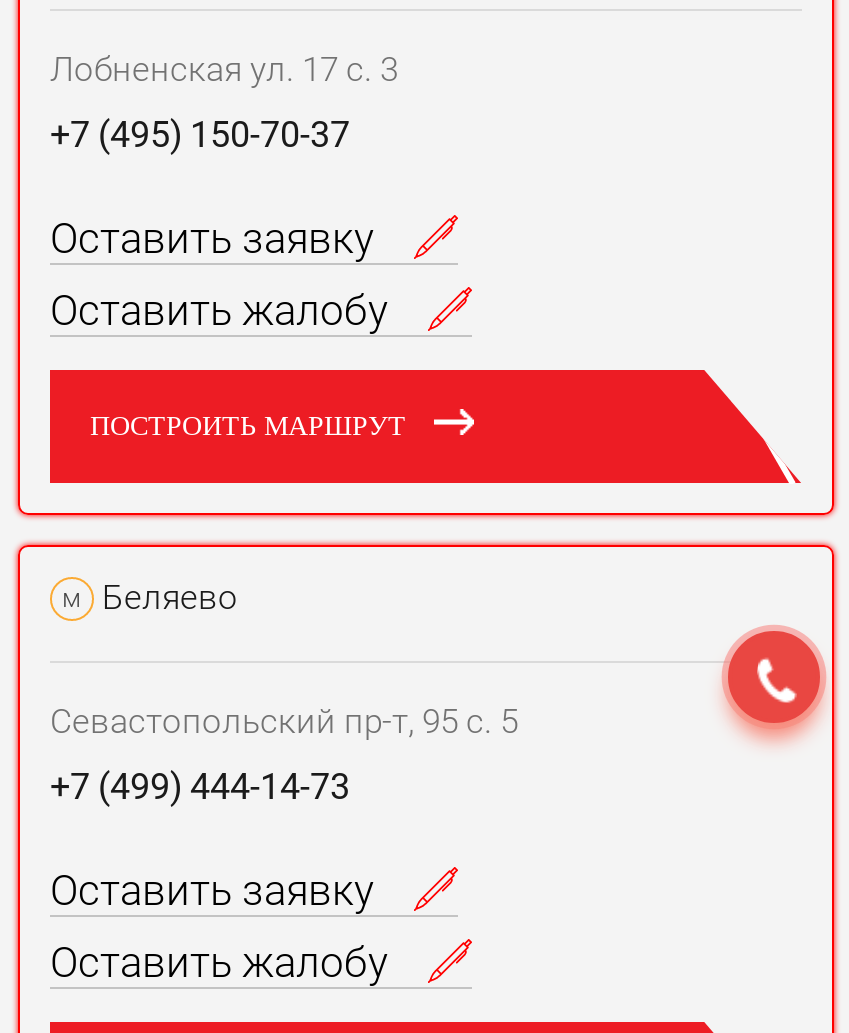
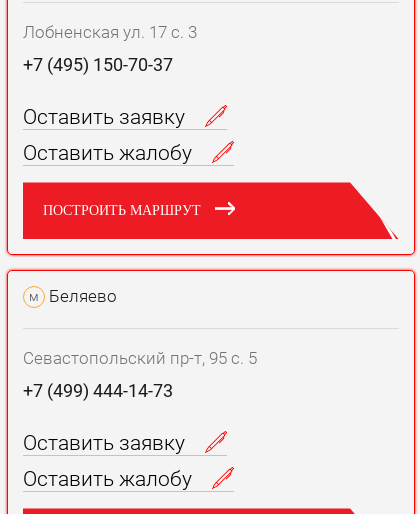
[720,625,826,745] [image] -> none

